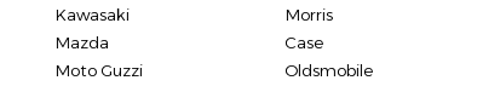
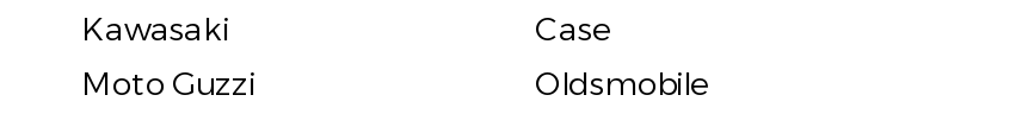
[54,5,333,52] Morris | Mazda -> none

